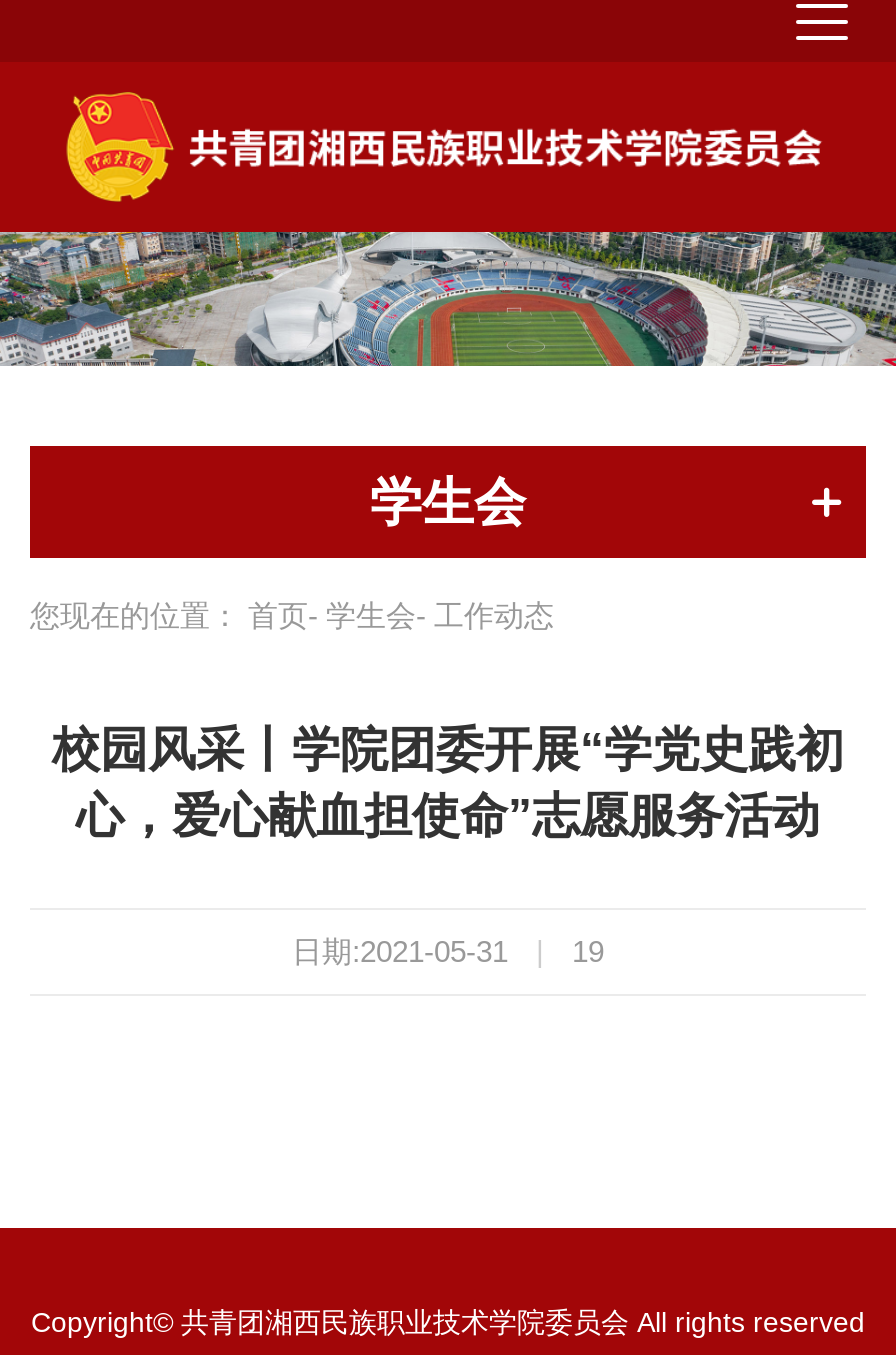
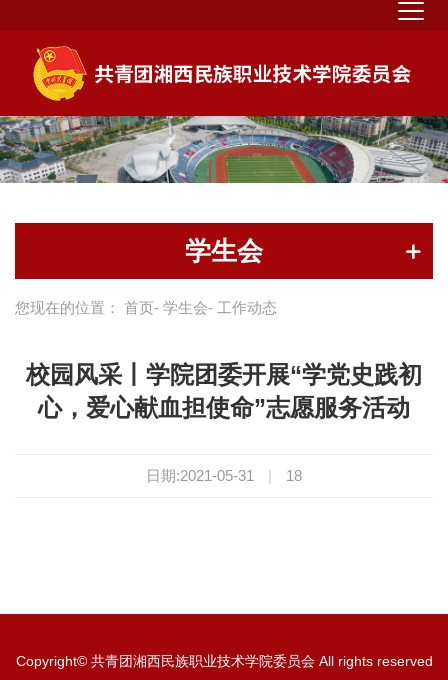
[572,934,604,968] 19 -> [286,467,302,484] 18

